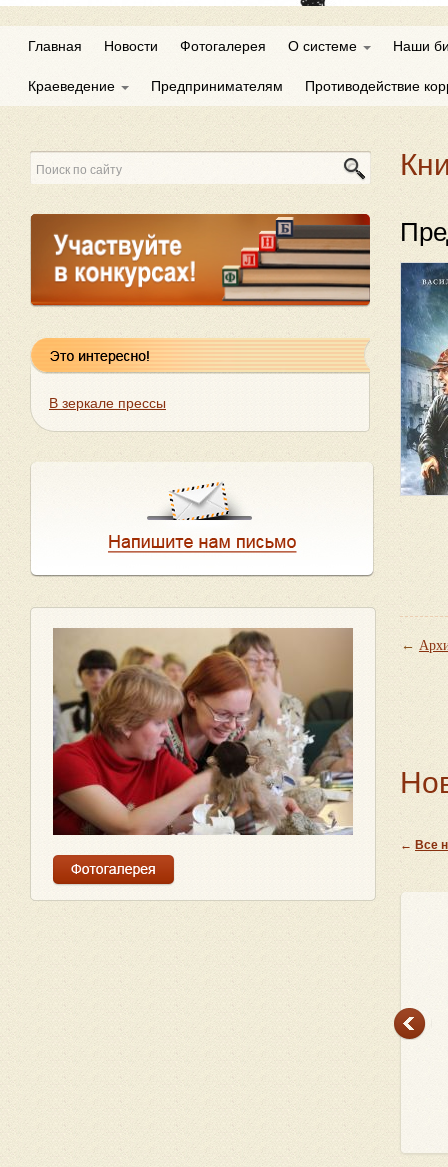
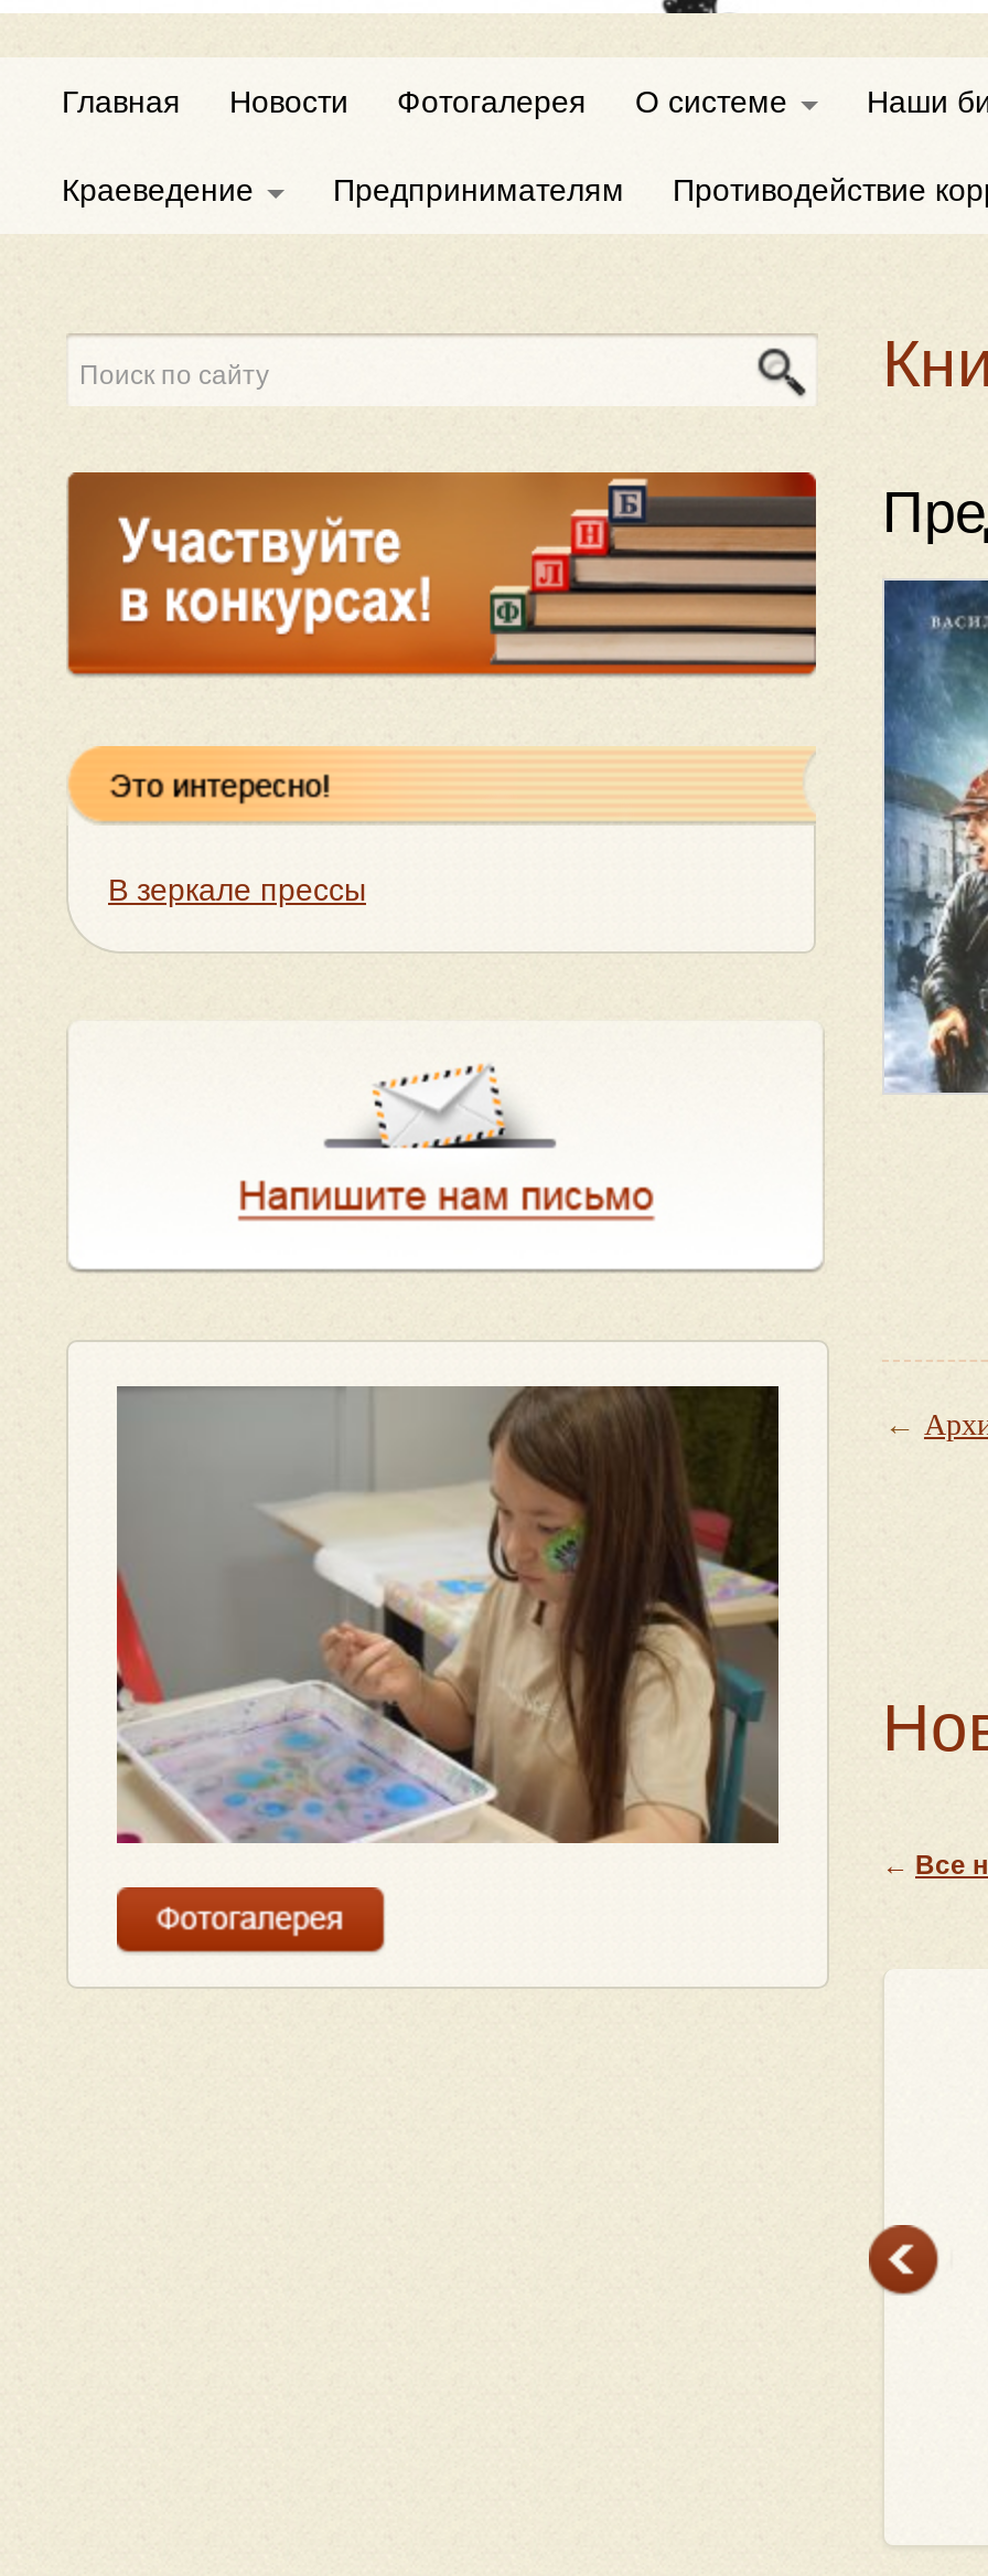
[52,628,354,836] [image] -> [115,1384,781,1845] [image]

